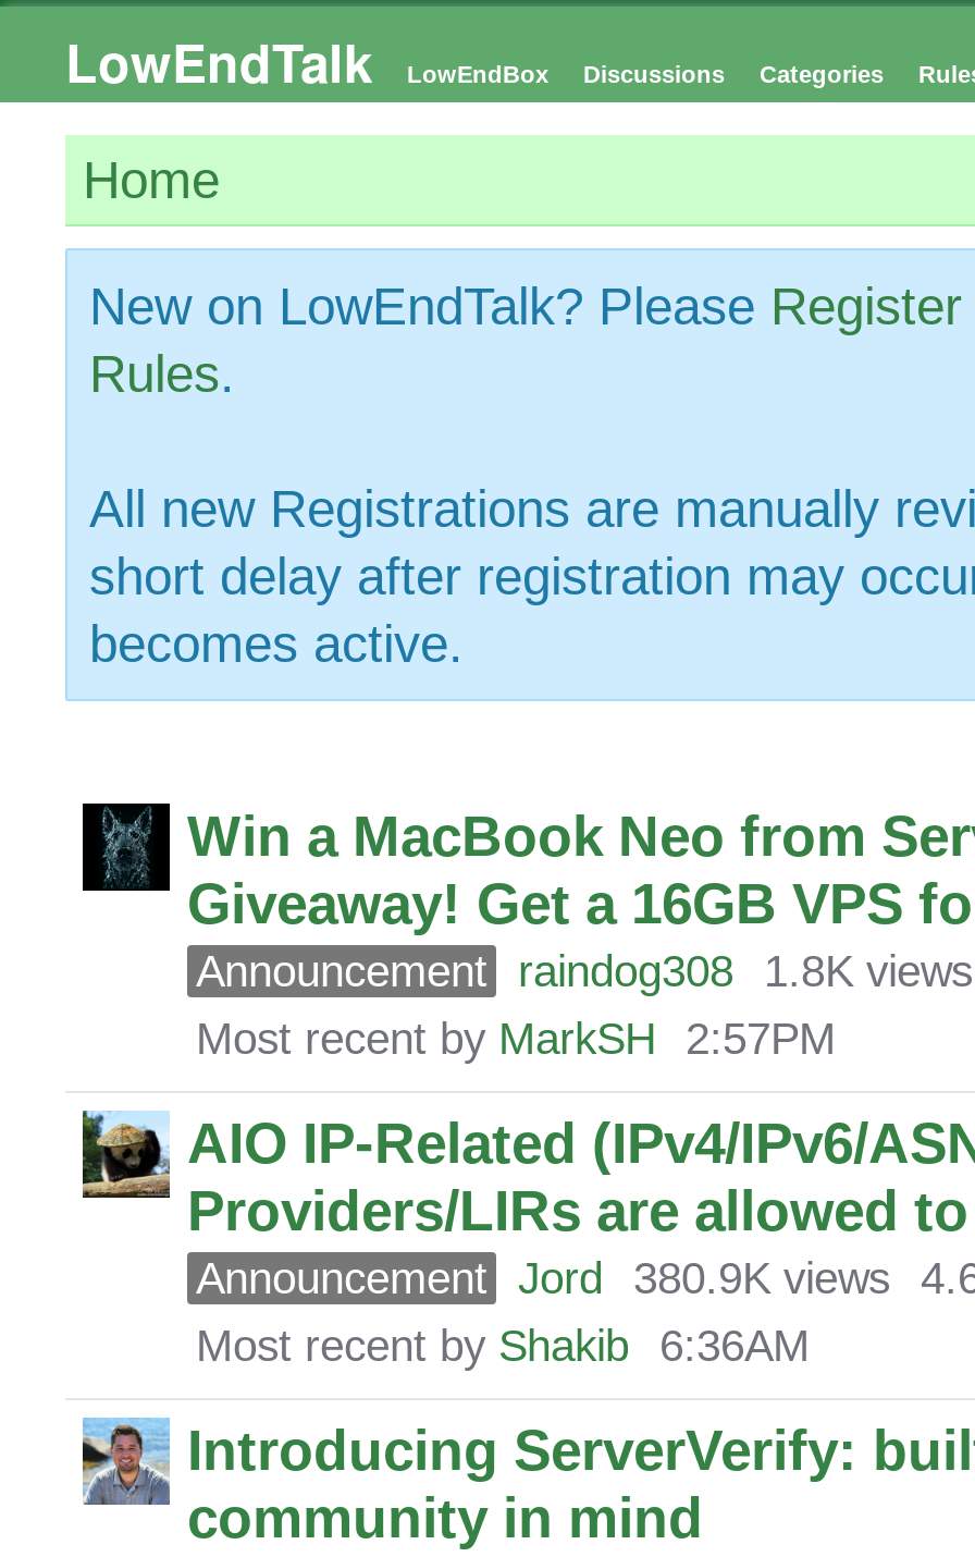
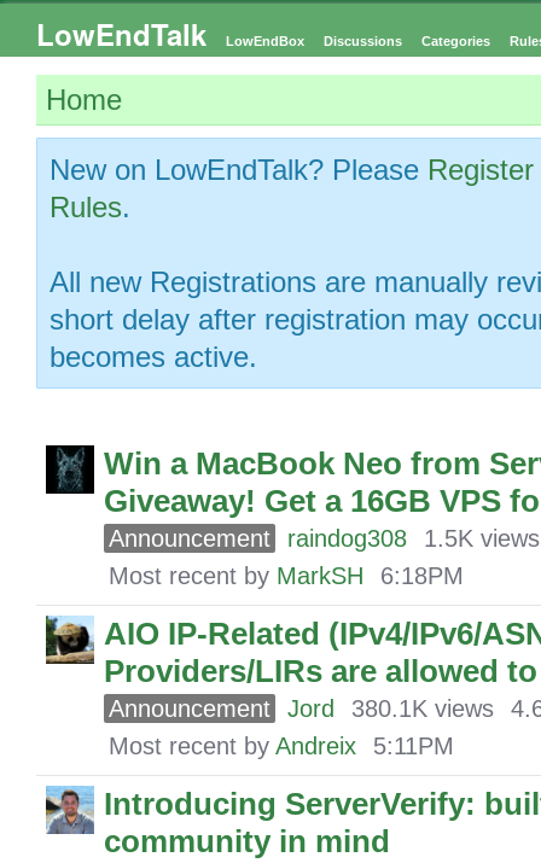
[196,947,973,995] Announcement raindog308 1.8K views -> [109,525,540,552] Announcement raindog308 1.5K views
[196,1015,836,1063] Most recent by MarkSH 2:57PM -> [109,562,464,589] Most recent by MarkSH 6:18PM
[633,1254,890,1302] 380.9K views -> [351,695,494,722] 380.1K views
[196,1322,810,1370] Most recent by Shakib | 6:36AM -> [109,733,454,759] Most recent by Andreix | 5:11PM

